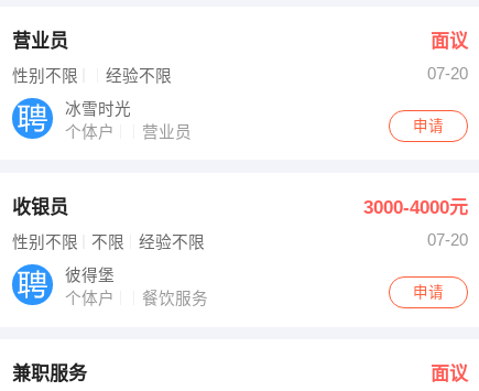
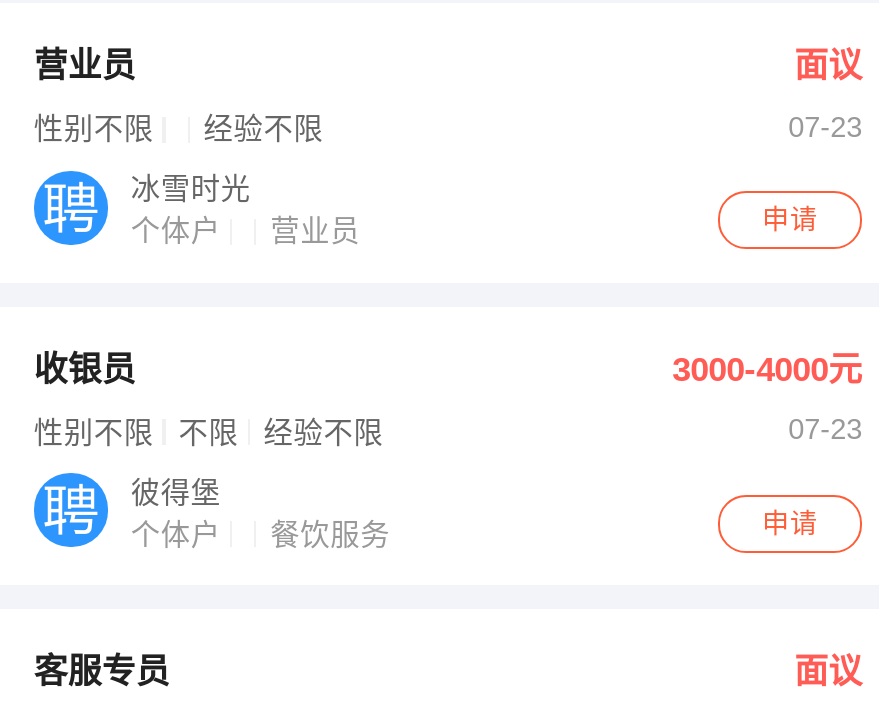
[427,65,468,83] 07-20 -> [788,111,862,143] 07-23
[427,232,468,249] 07-20 -> [788,413,862,445] 07-23
[12,363,87,384] 兼职服务 -> [34,653,170,691] 客服专员

